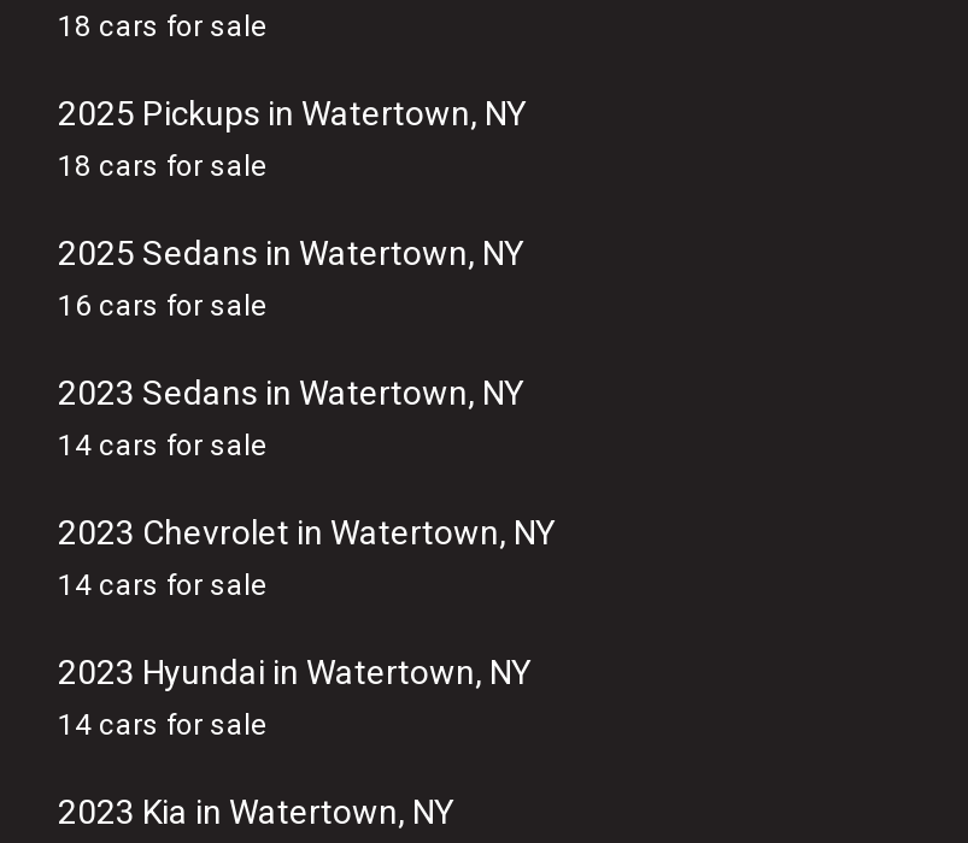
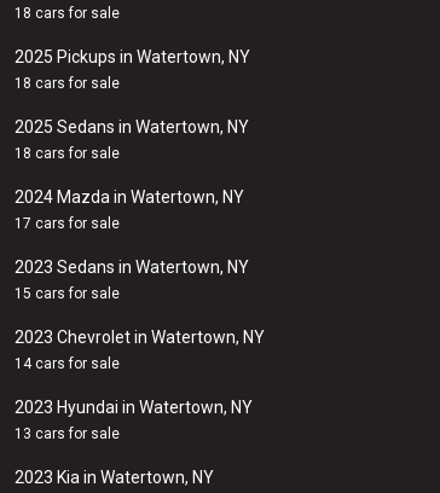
[58,289,268,323] 16 cars for sale -> [15,145,244,232] 18 cars for sale | 2024 Mazda in Watertown, NY | 17 cars for sale
[58,429,268,462] 14 cars for sale -> [15,285,120,302] 15 cars for sale
[58,708,268,742] 14 cars for sale -> [15,425,120,442] 13 cars for sale

